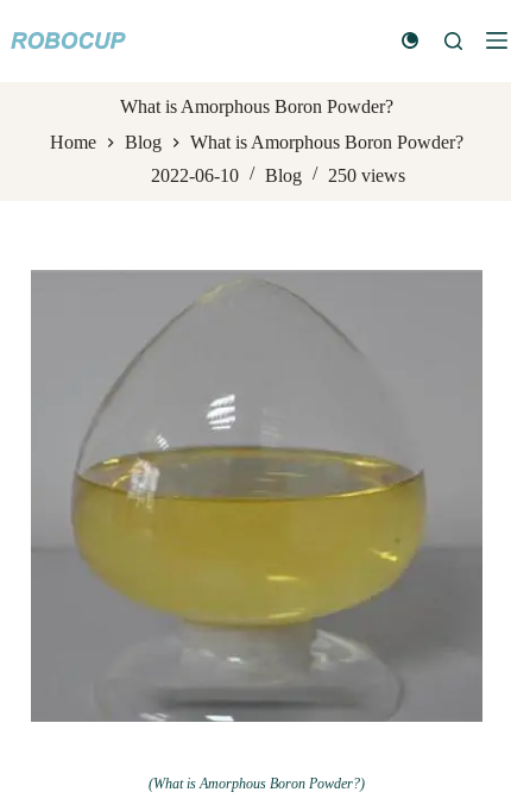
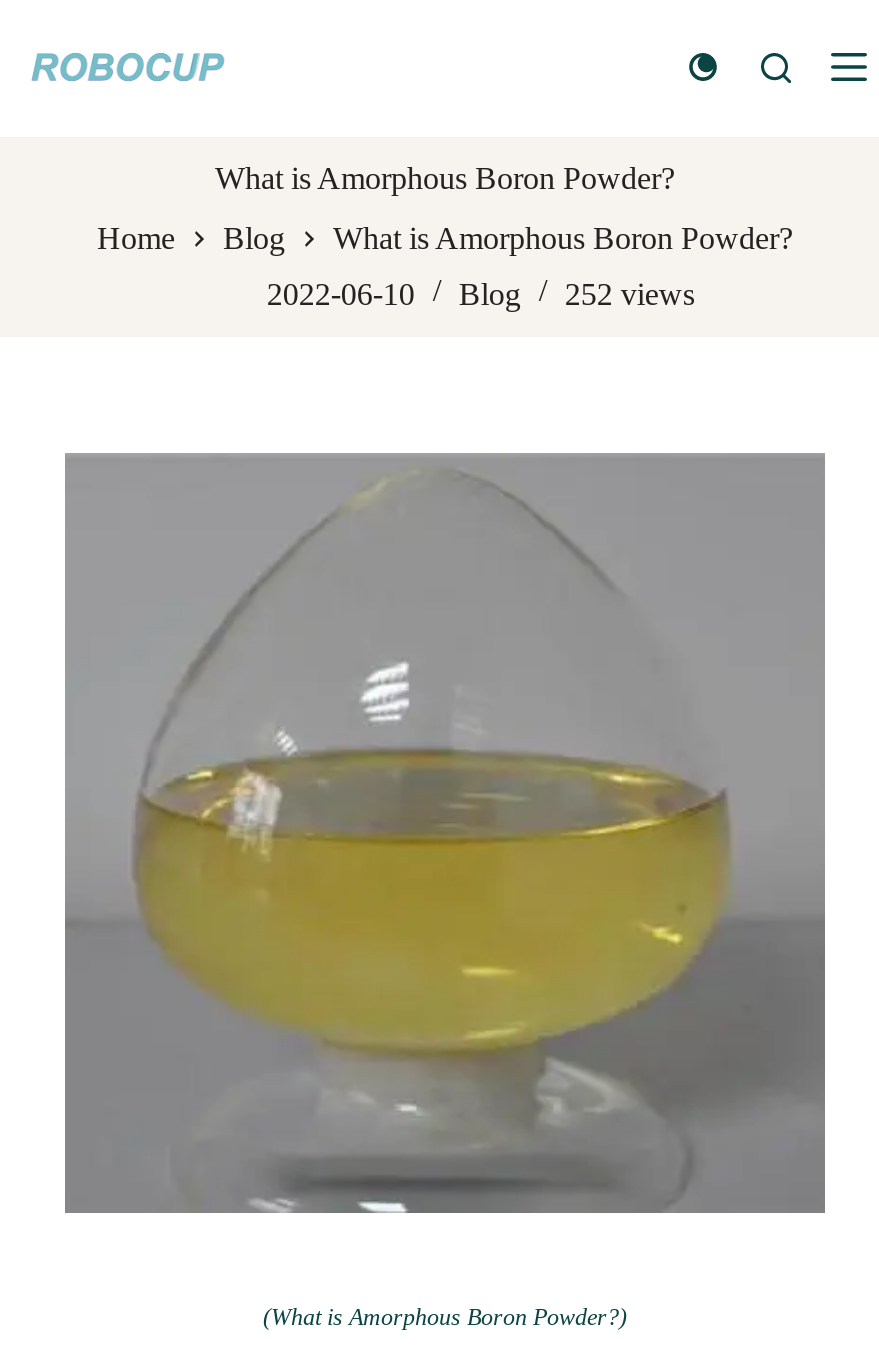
[151,165,405,185] 2022-06-10 Blog 250 views -> [267,276,695,310] 2022-06-10 Blog 252 views

